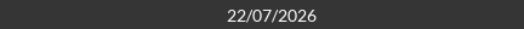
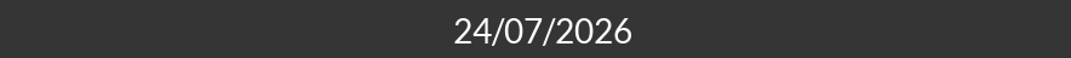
[227,5,317,25] 22/07/2026 -> [453,10,632,51] 24/07/2026

